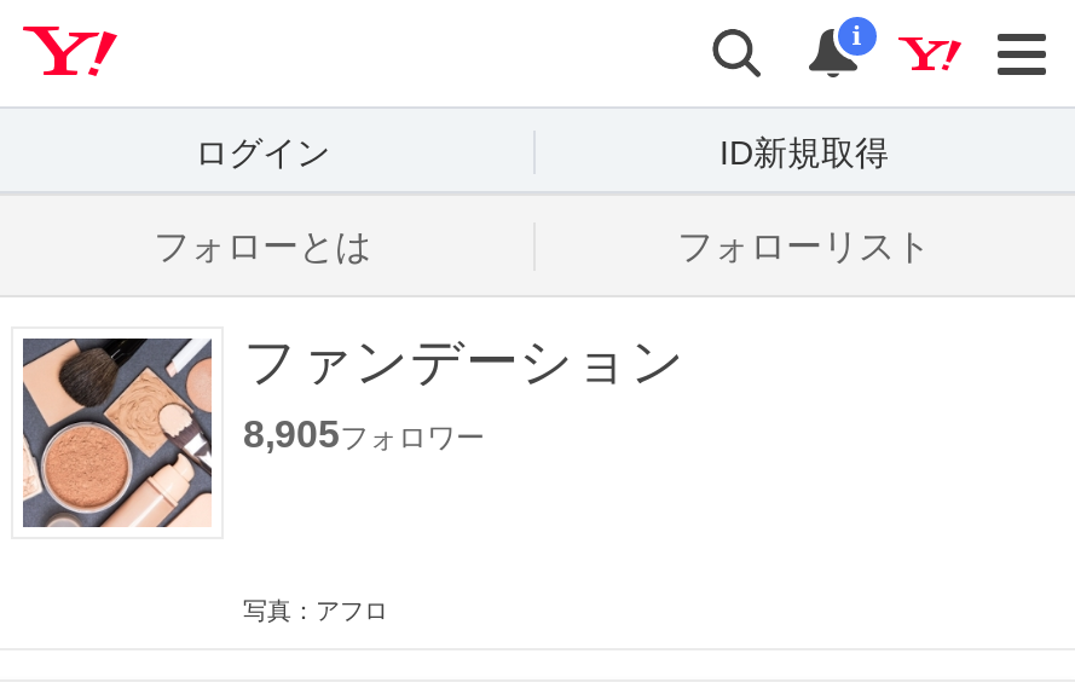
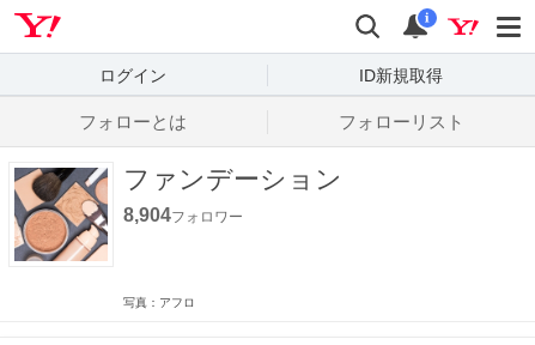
[243,413,485,455] 8,905フォロワー -> [123,205,243,225] 8,904フォロワー

